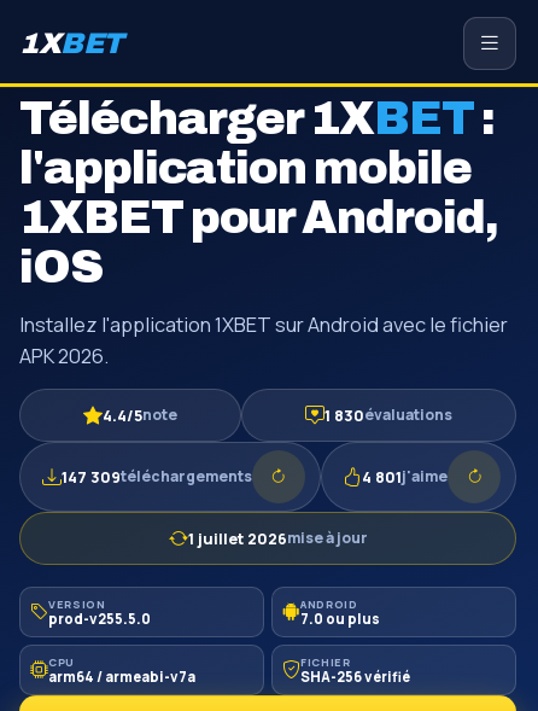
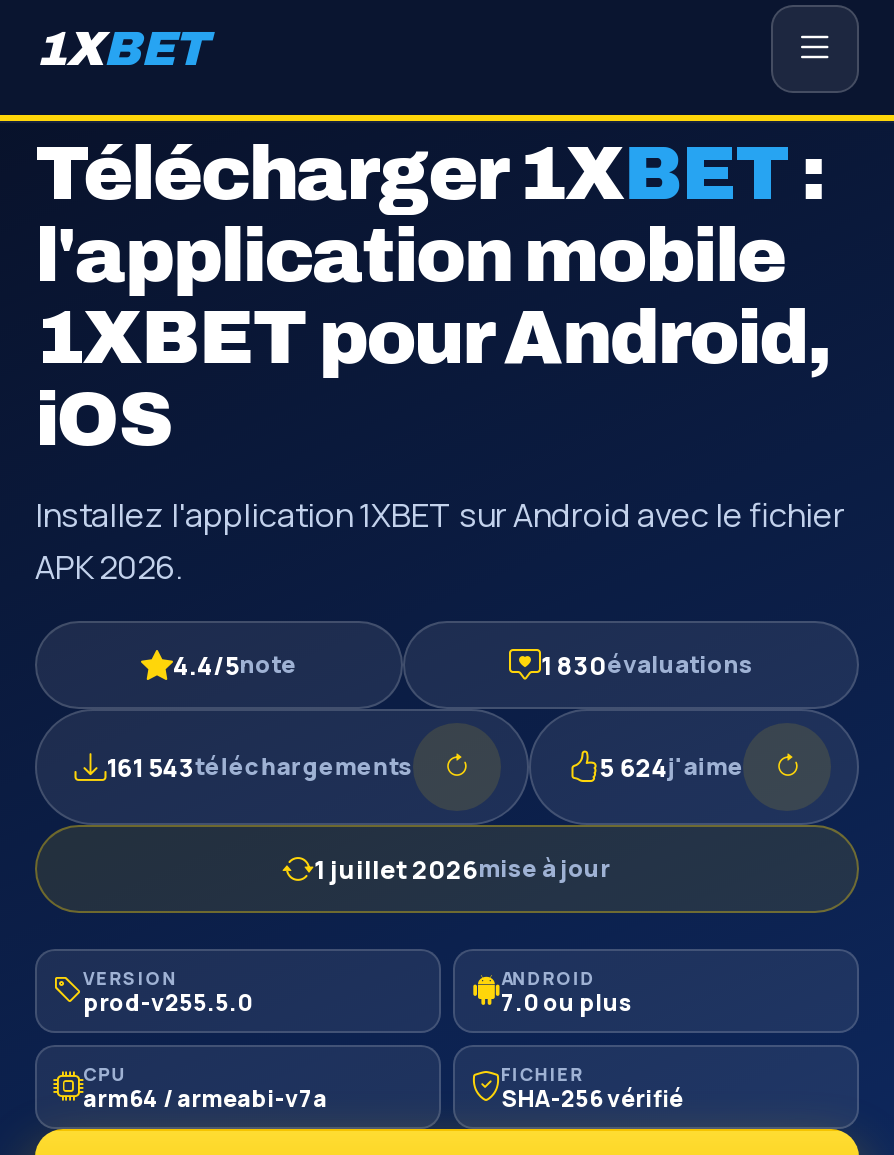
[61,466,252,487] 147 309téléchargements -> [107,749,413,784] 161 543téléchargements
[362,466,448,487] 4 801j'aime -> [599,749,743,784] 5 624j'aime

